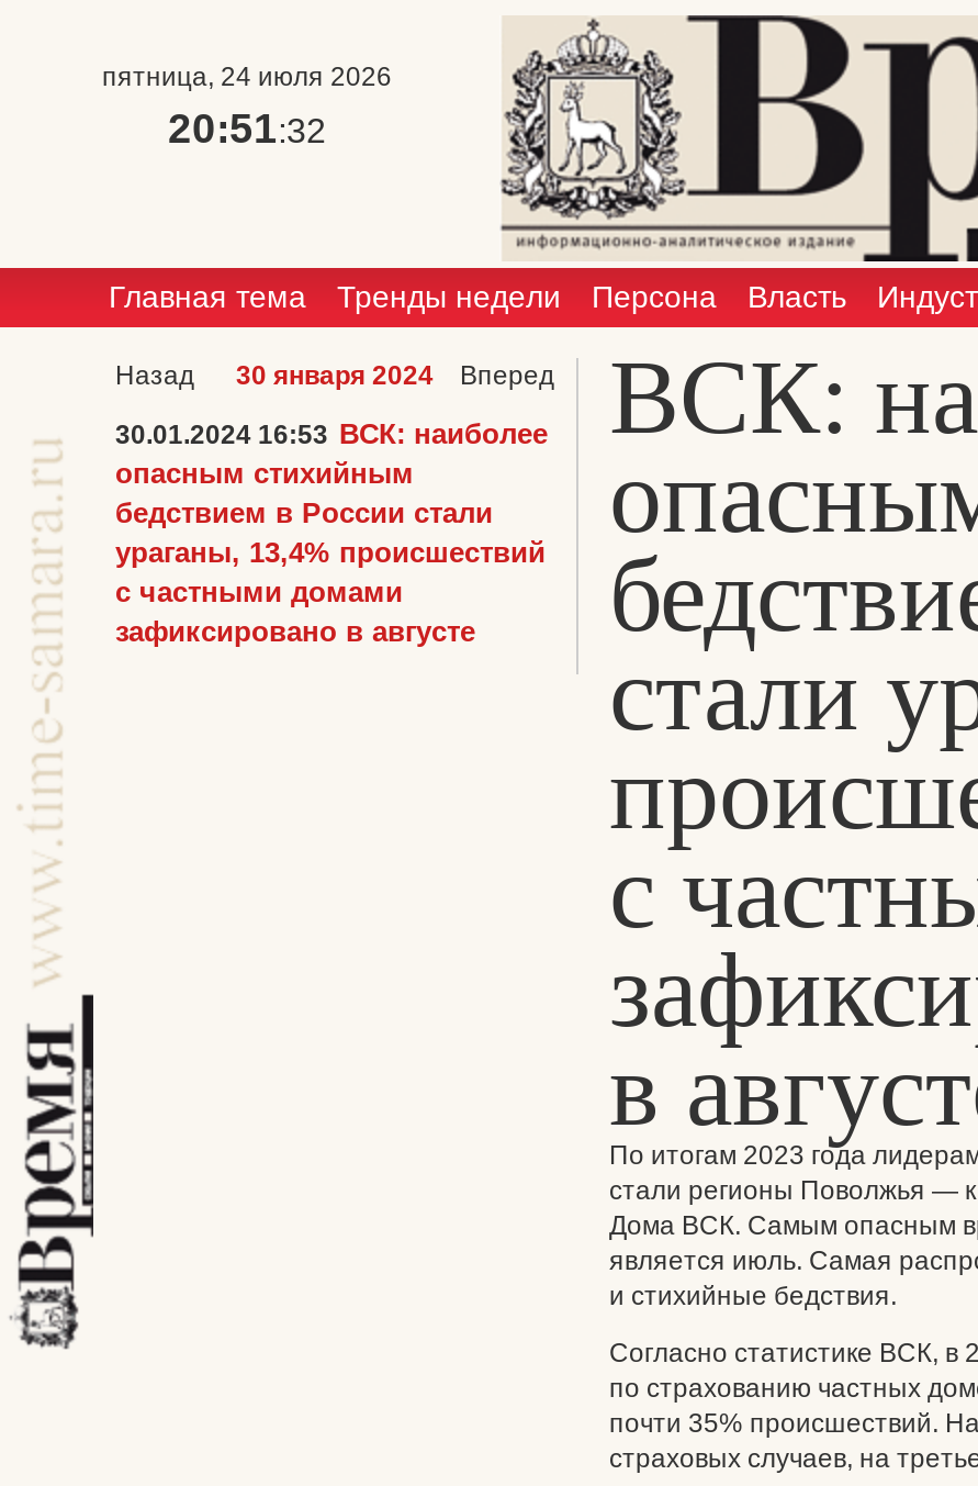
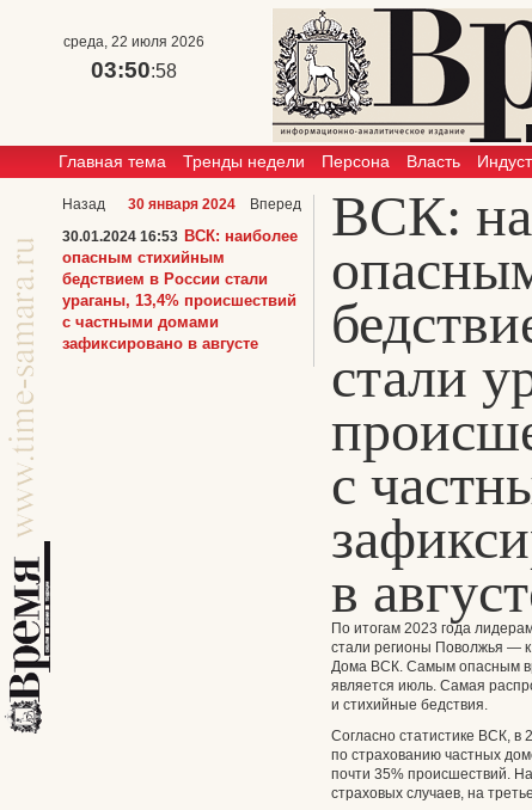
[102,62,392,92] пятница, 24 июля 2026 -> [63,33,204,50] среда, 22 июля 2026
[168,105,326,152] 20:51:32 -> [91,57,177,82] 03:50:58

